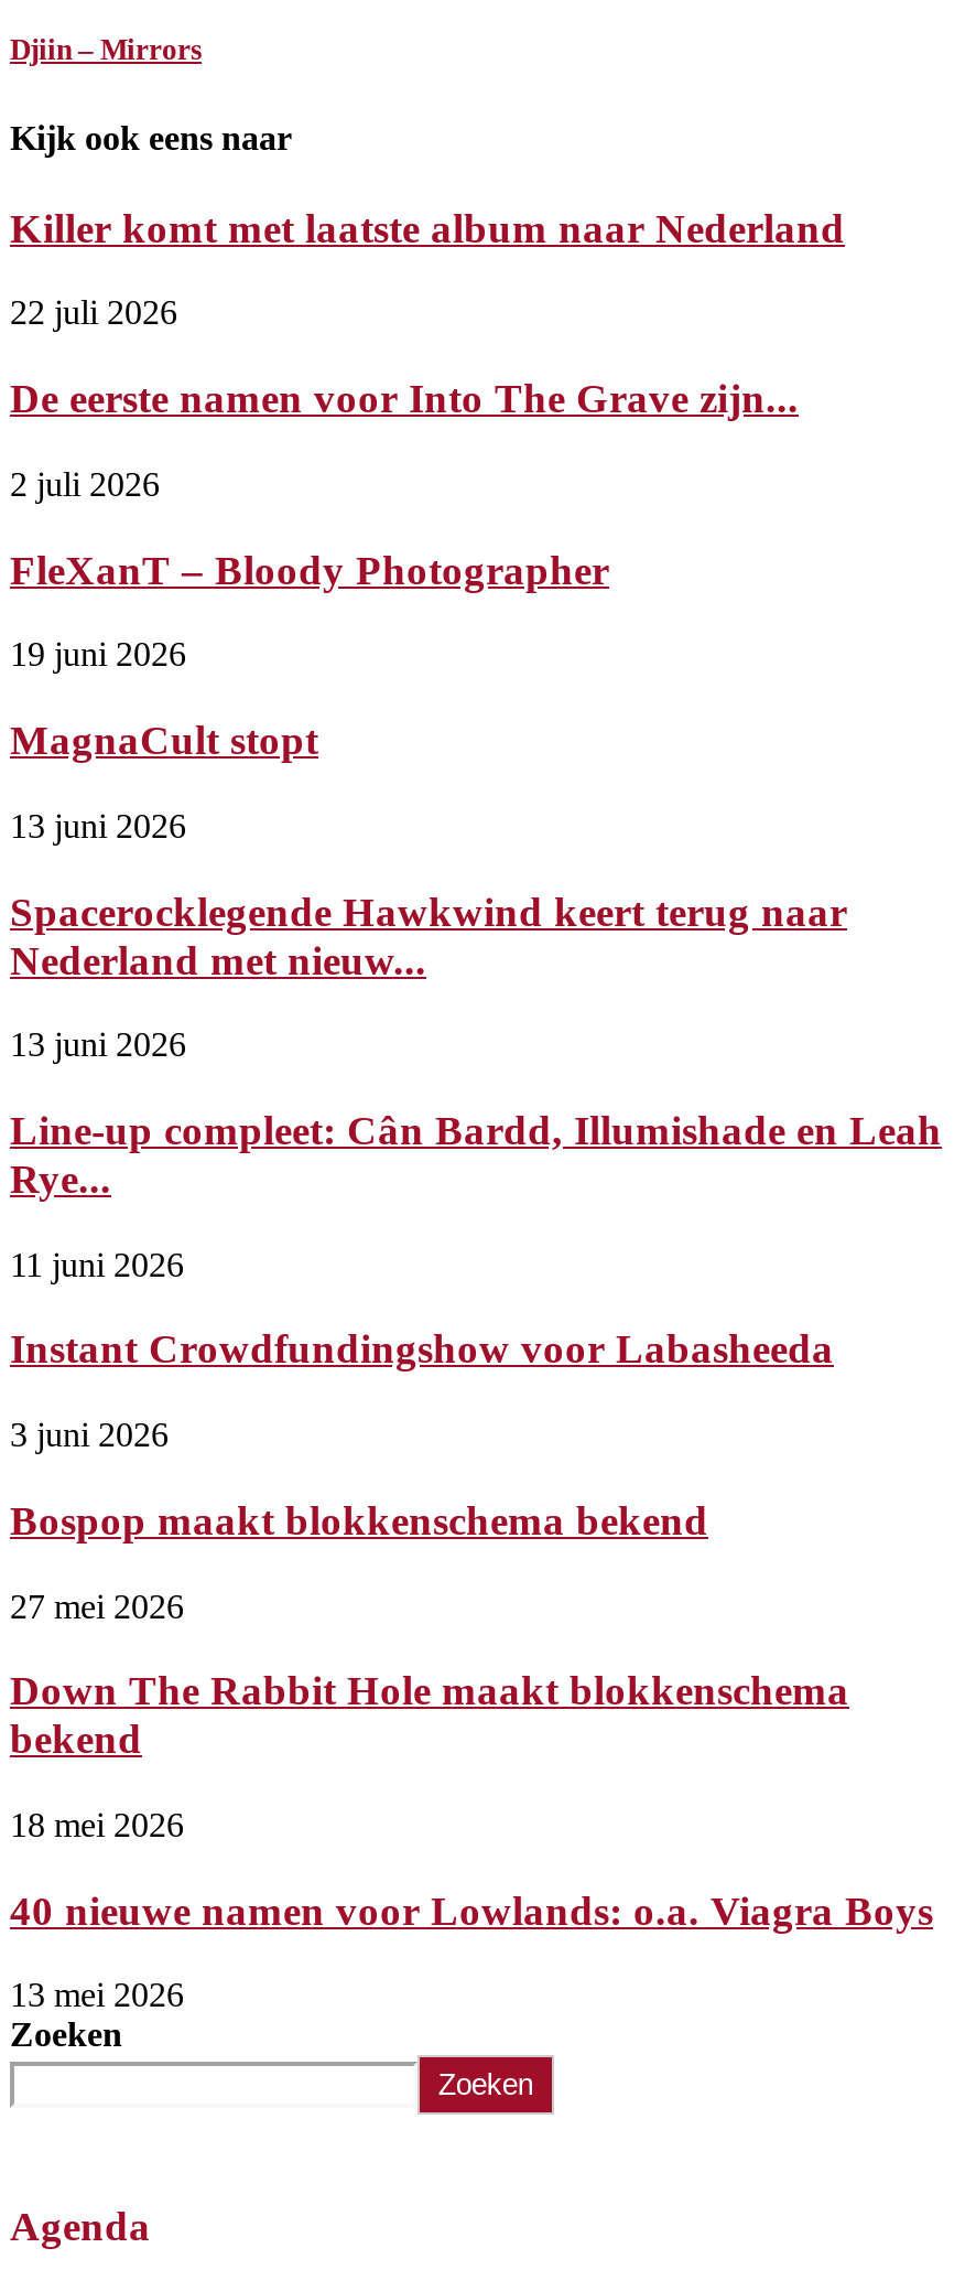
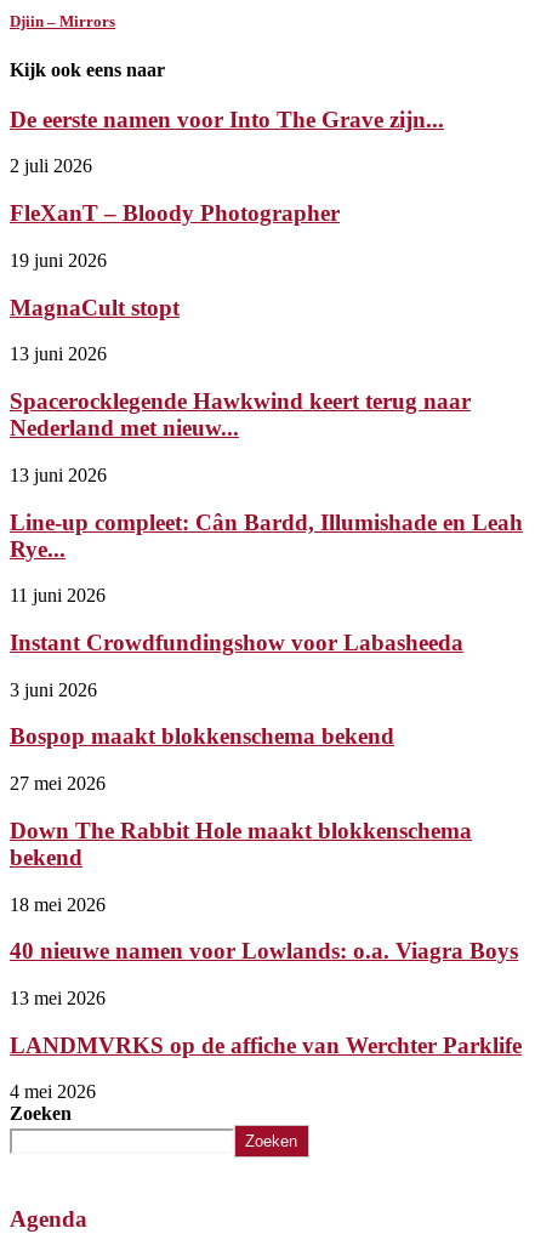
[10,205,845,332] Killer komt met laatste album naar Nederland | 22 juli 2026 -> none
moved [10,375,942,2014] -> [10,107,523,1008]: De eerste namen voor Into The Grave zijn... | 2 juli 2026 | FleXanT – Bloody Photographer | ... | 40 nieuwe namen voor Lowlands: o.a. Viagra Boys | 13 mei 2026
none -> [10,1032,522,1102] LANDMVRKS op de affiche van Werchter Parklife | 4 mei 2026

